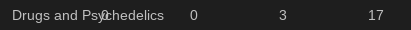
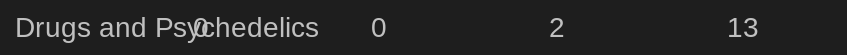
[279,7,287,23] 3 -> [549,11,565,43] 2
[368,7,384,23] 17 -> [727,11,759,43] 13

